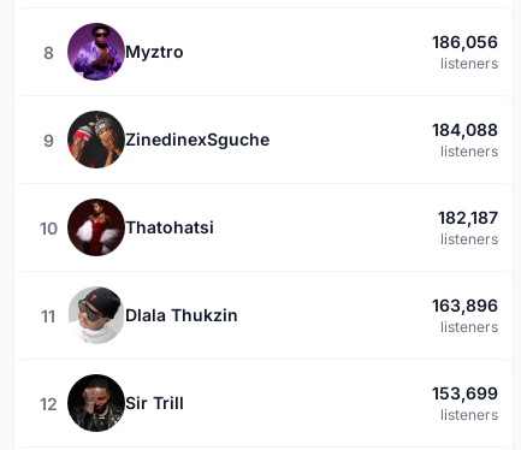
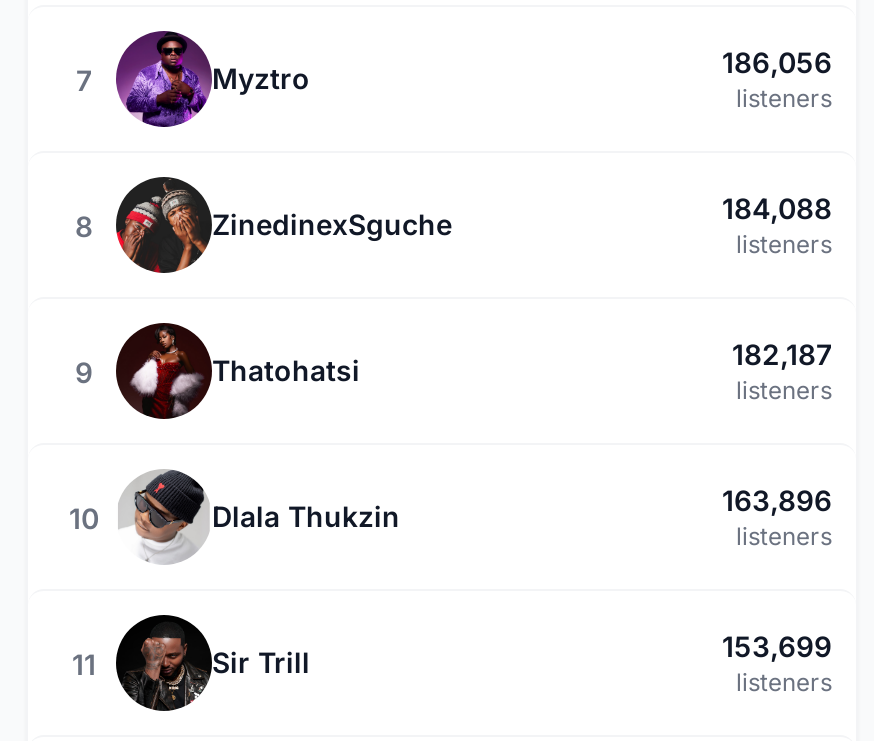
[43,42,54,63] 8 -> [76,63,92,97] 7
[43,130,54,150] 9 -> [75,209,93,243] 8
[39,218,57,238] 10 -> [75,355,93,389] 9
[41,306,55,326] 11 -> [69,501,99,535] 10
[39,393,57,414] 12 -> [72,647,96,681] 11

